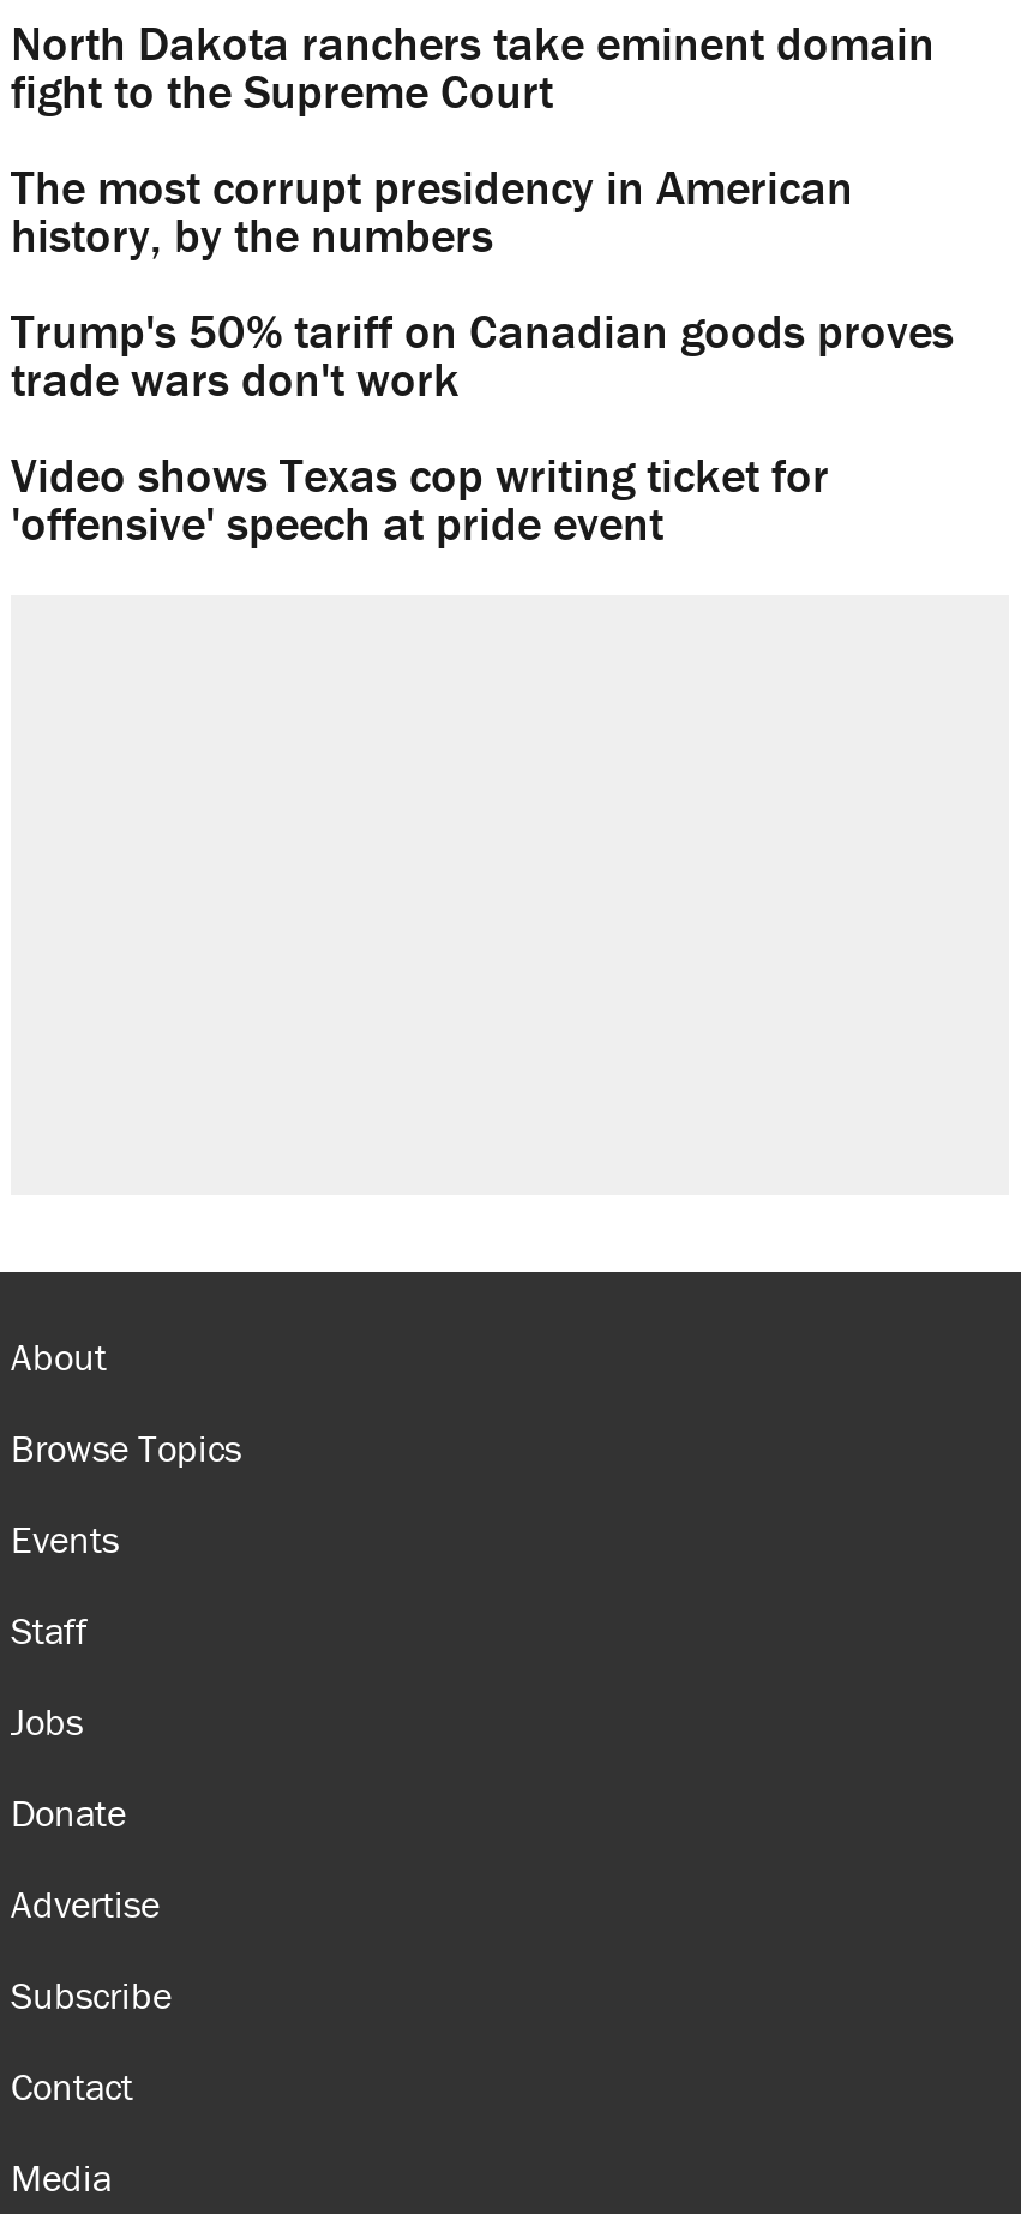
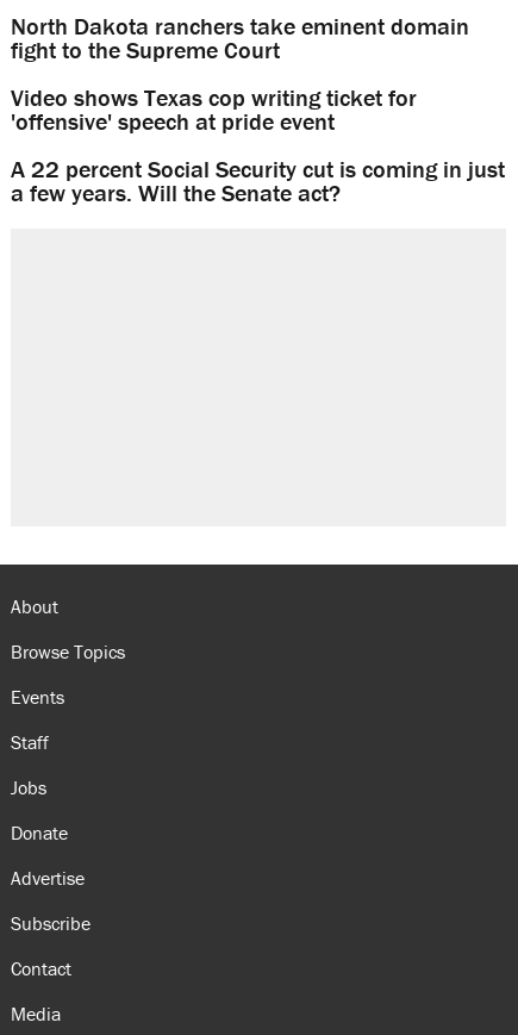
[11,155,954,407] The most corrupt presidency in American | history, by the numbers | Trump's 50% tariff on Canadian goods proves | trade wars don't work -> none
moved [11,443,829,551] -> [11,82,417,135]: Video shows Texas cop writing ticket for | 'offensive' speech at pride event
none -> [11,153,505,207] A 22 percent Social Security cut is coming in just | a few years. Will the Senate act?

